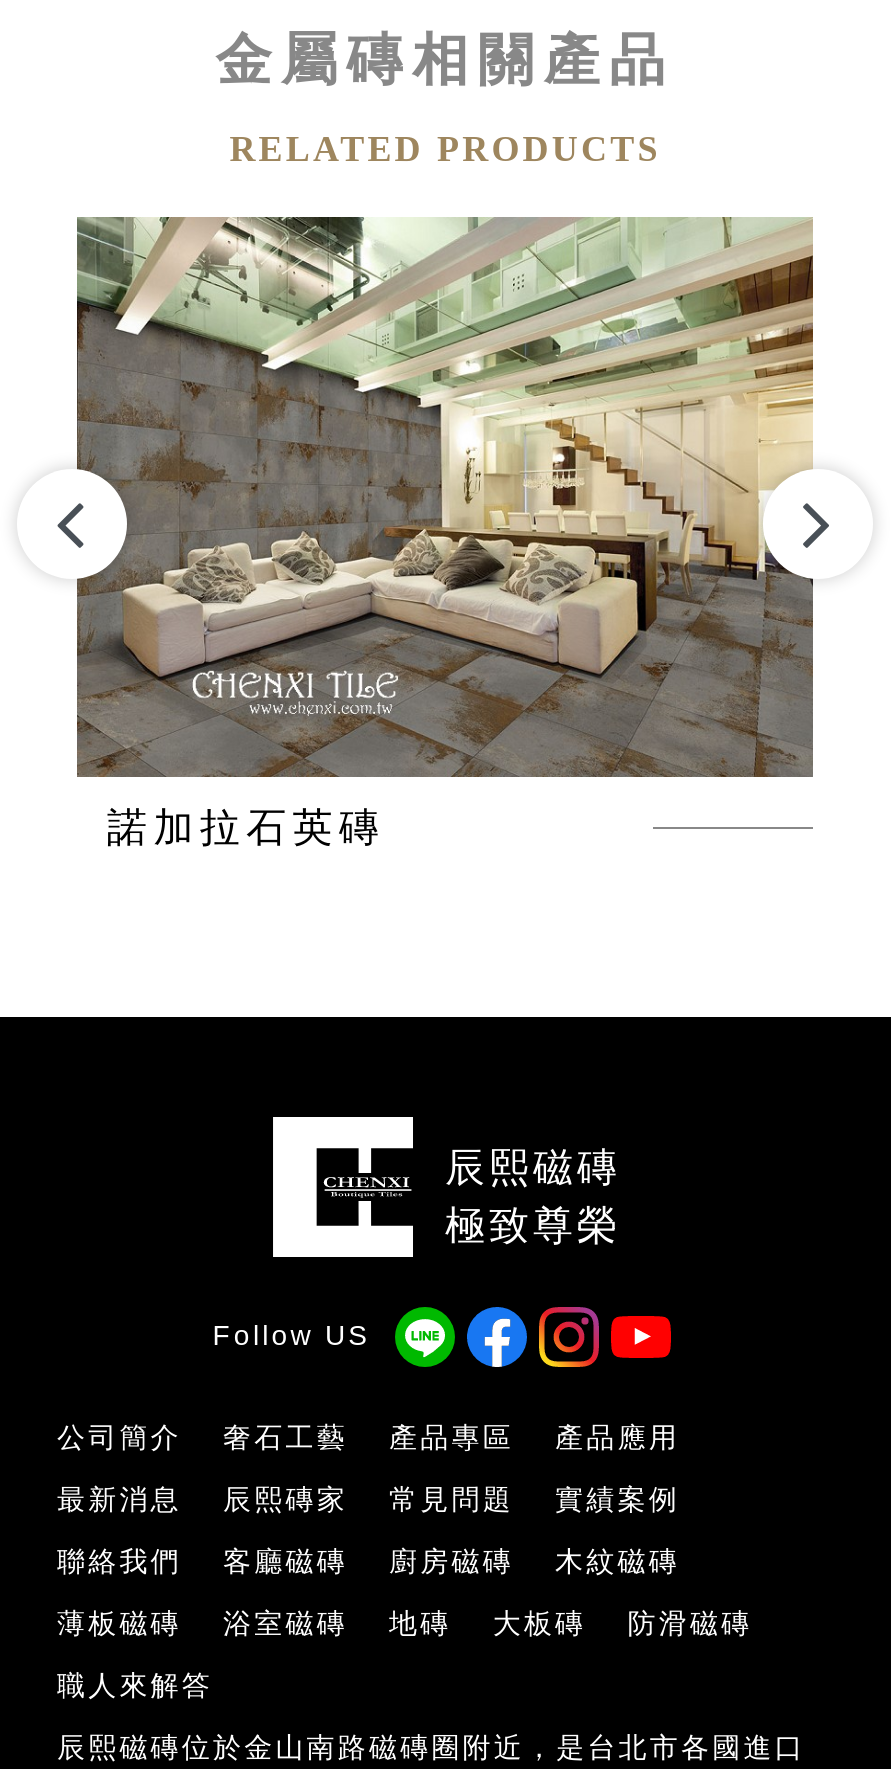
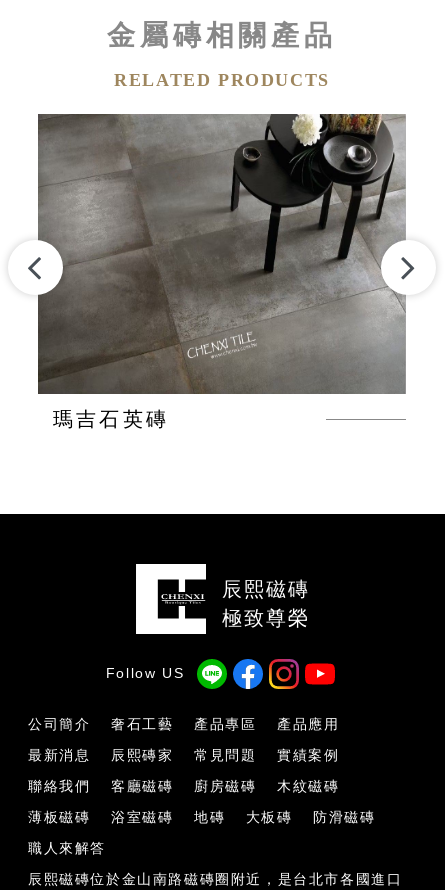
[77,217,813,849] [image] | 諾加拉石英磚 -> [38,113,406,430] [image] | 瑪吉石英磚

